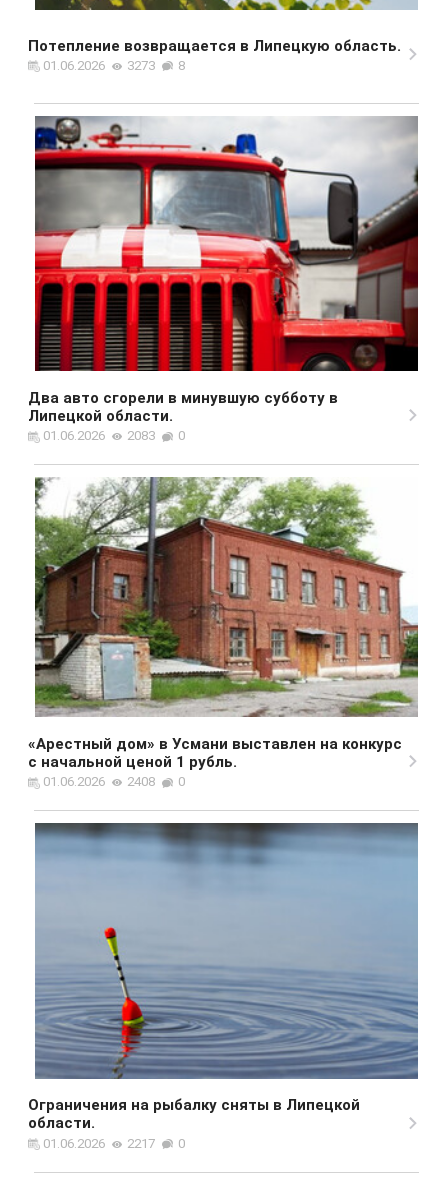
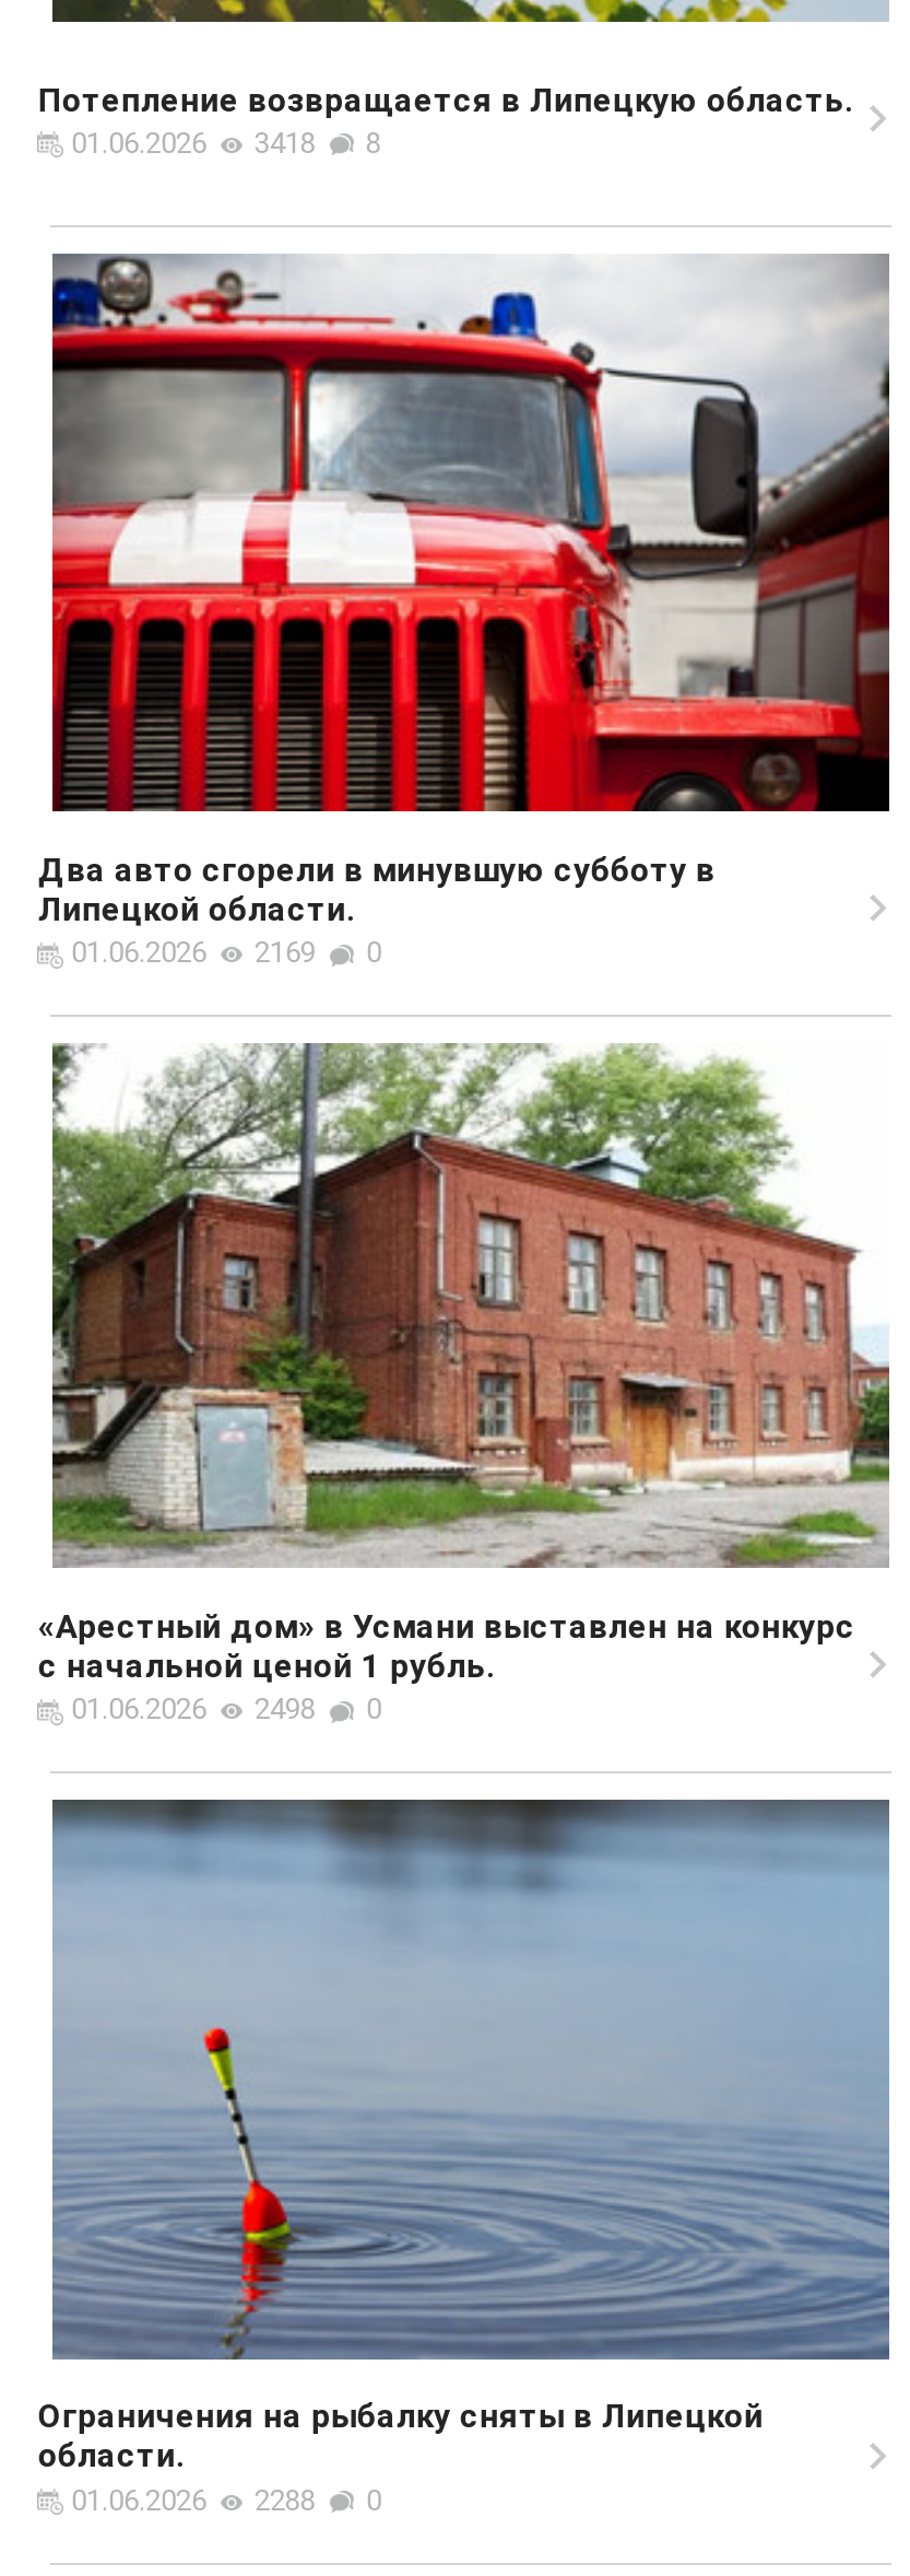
[43,58,185,73] 01.06.2026 3273 8 -> [71,127,381,159] 01.06.2026 3418 8
[43,428,185,443] 01.06.2026 2083 0 -> [71,936,381,969] 01.06.2026 2169 0
[43,774,185,789] 01.06.2026 2408 0 -> [71,1693,381,1726] 01.06.2026 2498 0
[43,1136,185,1151] 01.06.2026 2217 0 -> [71,2483,381,2516] 01.06.2026 2288 0

